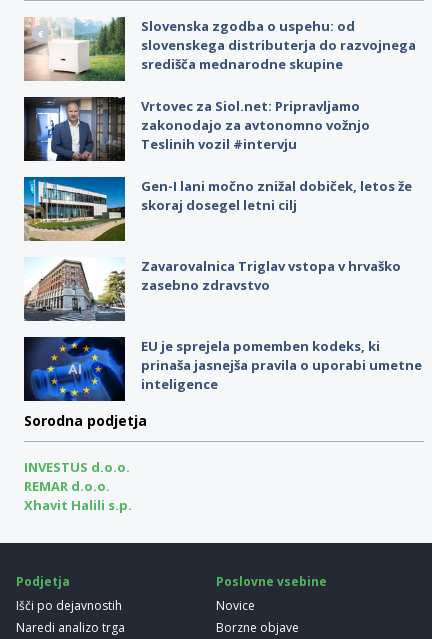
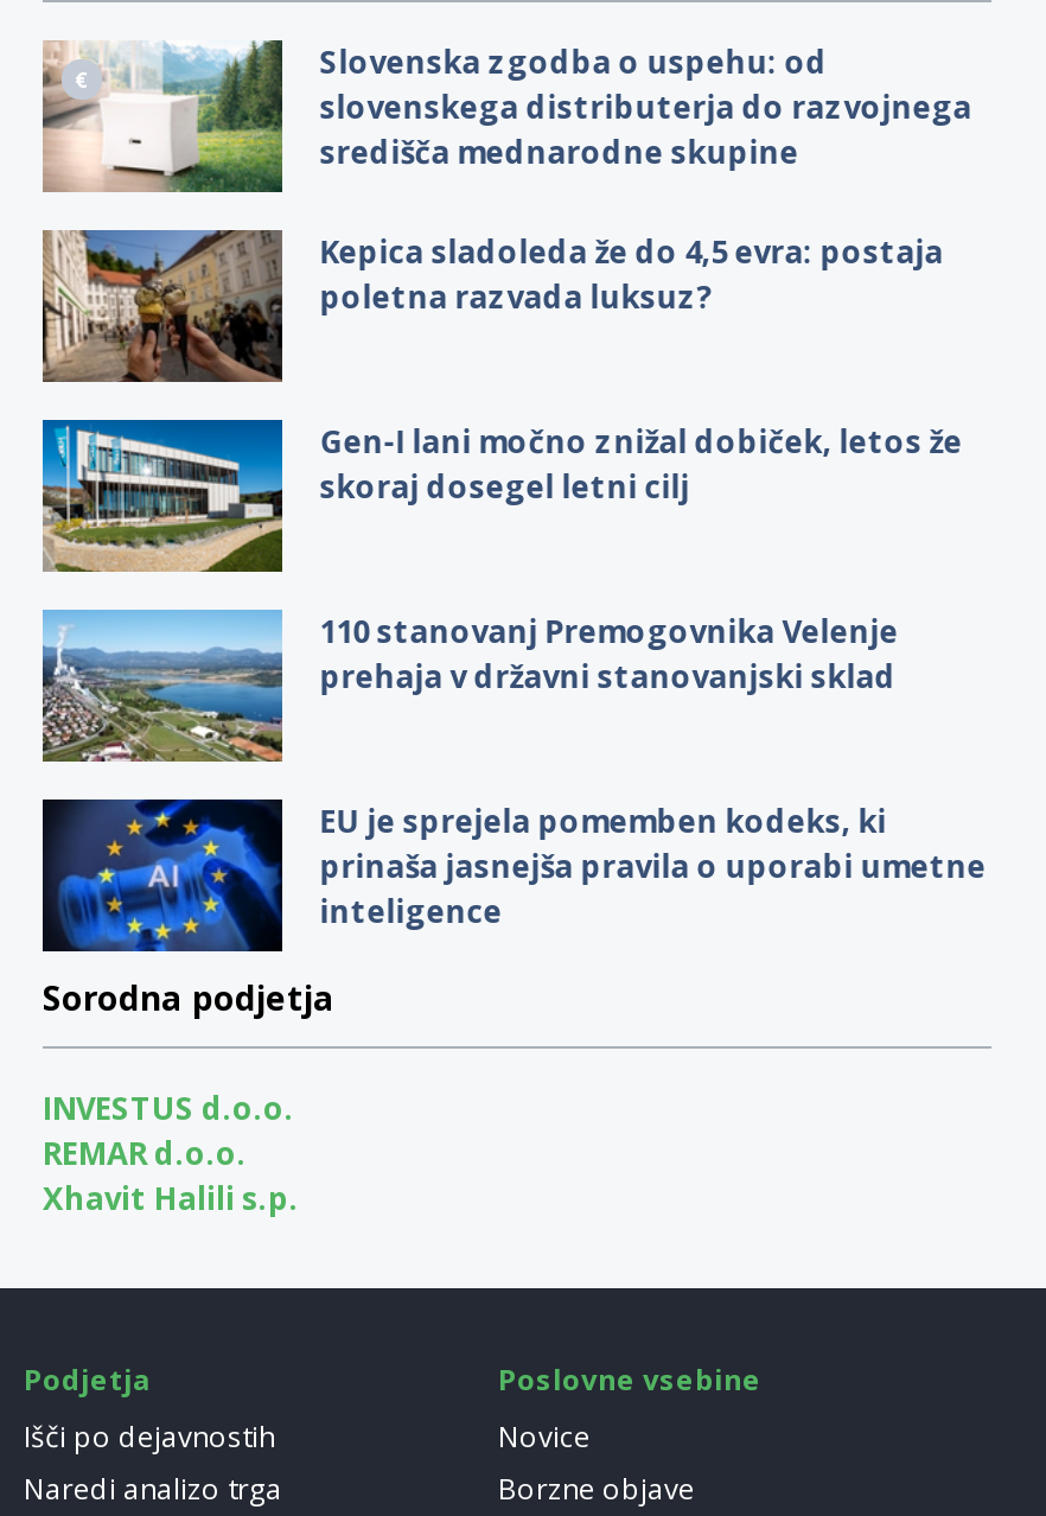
[23,96,370,162] [image] | Vrtovec za Siol.net: Pripravljamo | zakonodajo za avtonomno vožnjo | Teslinih vozil #intervju -> [40,228,944,384] [image] | Kepica sladoleda že do 4,5 evra: postaja | poletna razvada luksuz?
[24,256,401,322] [image] | Zavarovalnica Triglav vstopa v hrvaško | zasebno zdravstvo -> [40,607,898,764] [image] | 110 stanovanj Premogovnika Velenje | prehaja v državni stanovanjski sklad

